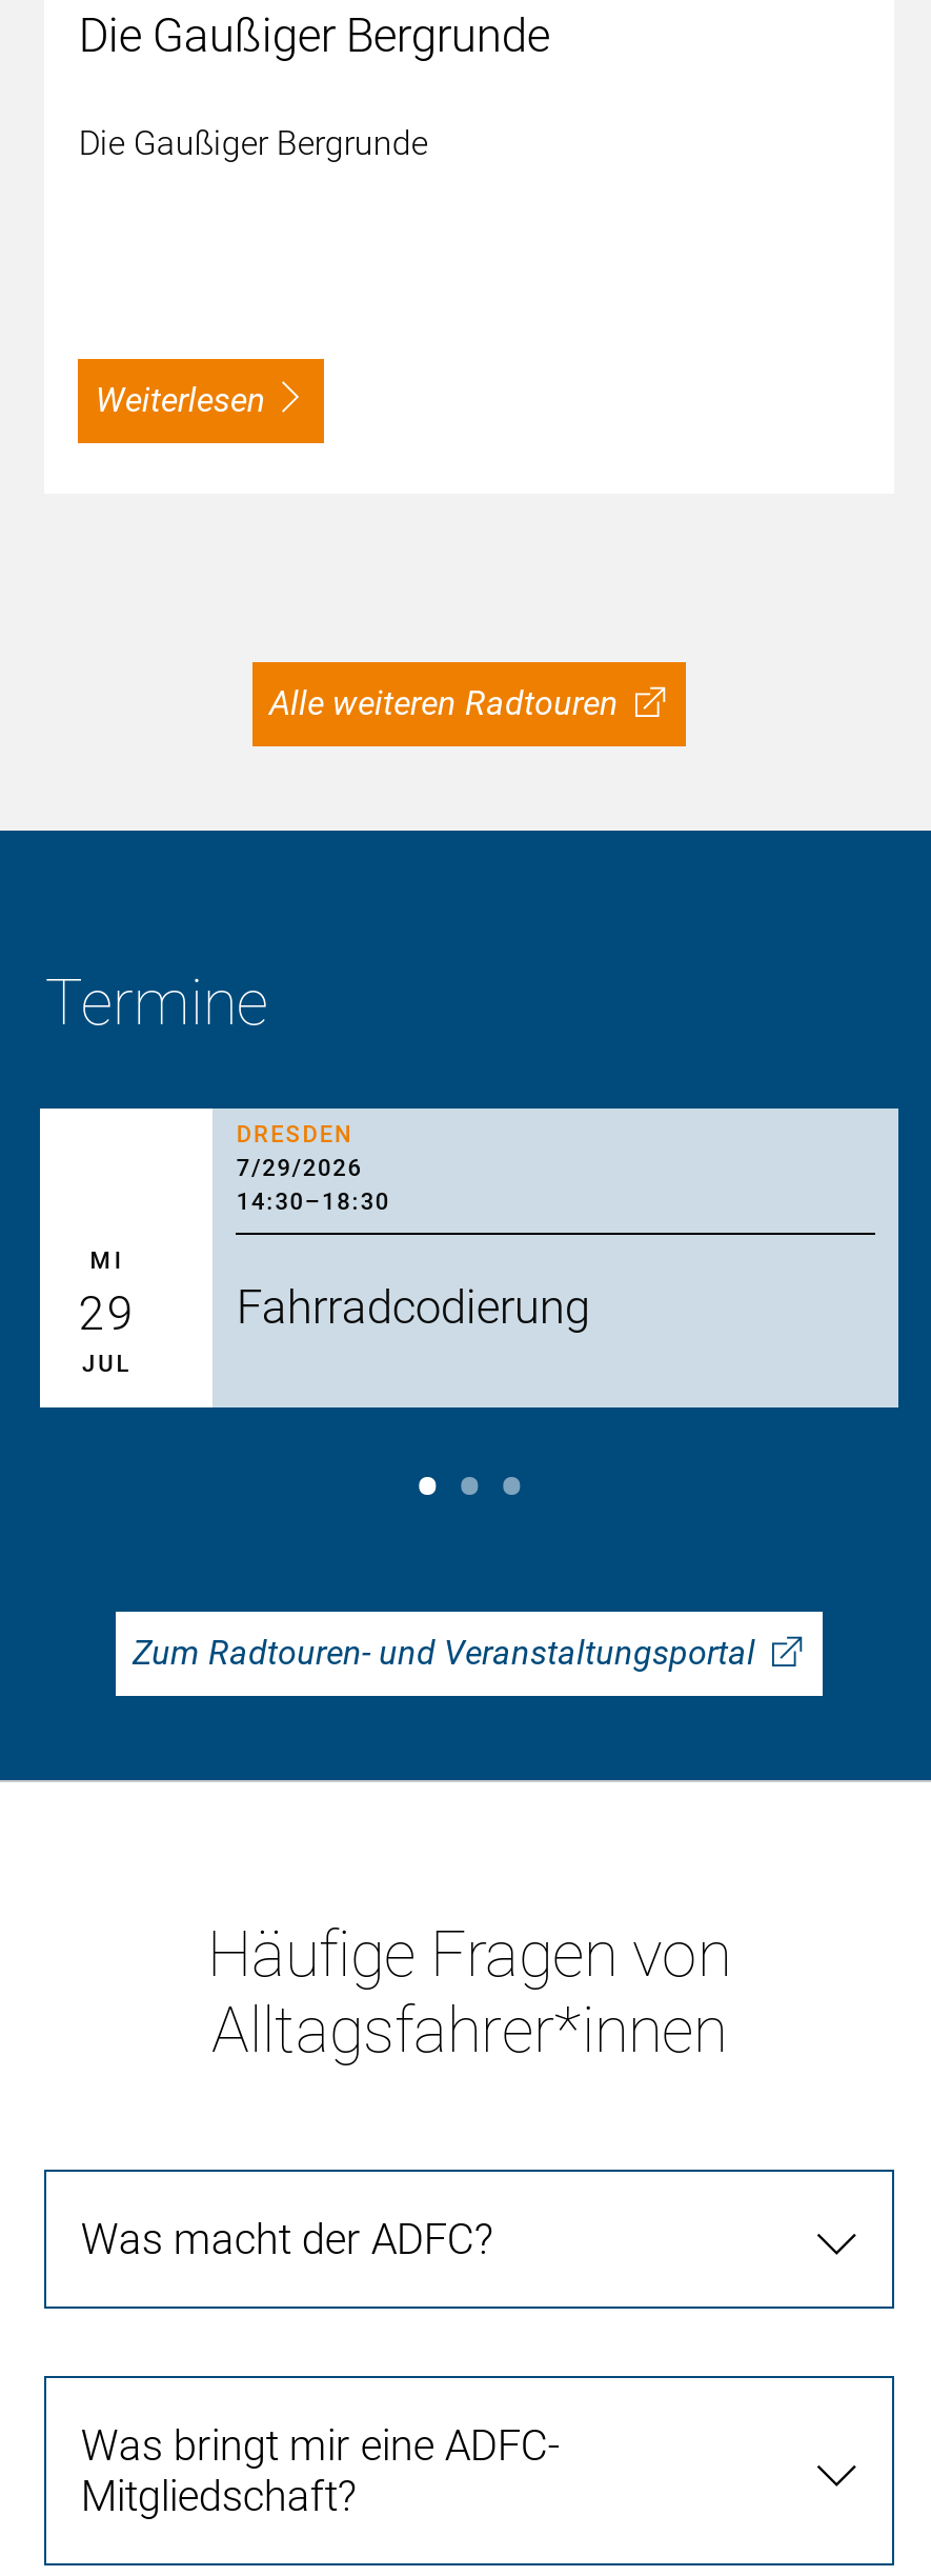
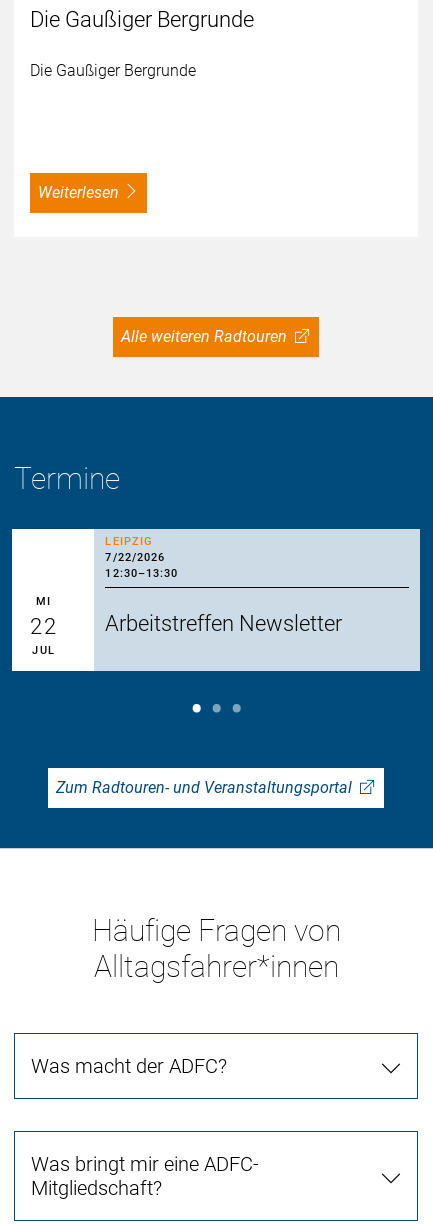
[236,1121,390,1216] DRESDEN | 7/29/2026 | 14:30– 18:30 -> [105,535,178,580] LEIPZIG | 7/22/2026 | 12:30– 13:30
[78,1287,136,1340] 29 -> [30,614,57,639] 22
[236,1281,590,1334] Fahrradcodierung -> [105,611,342,636] Arbeitstreffen Newsletter

